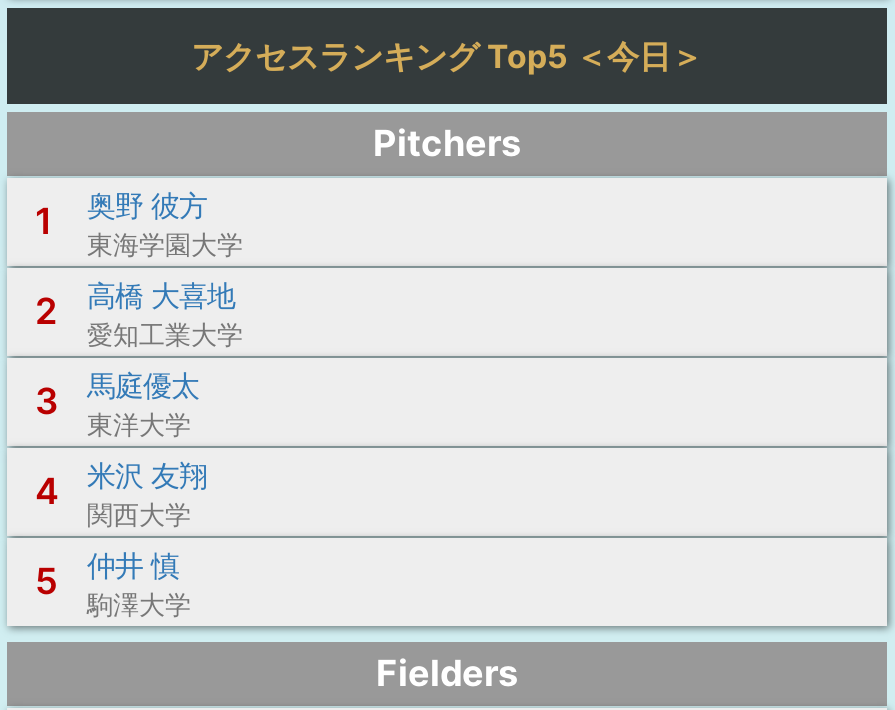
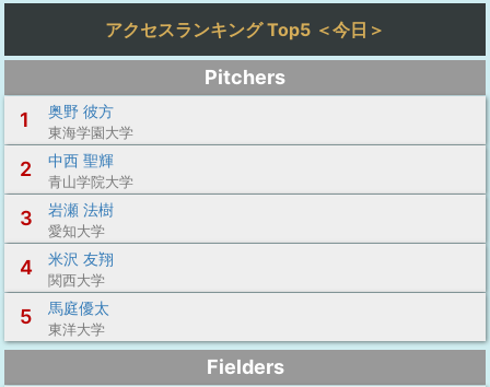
[87,278,243,350] 高橋 大喜地 | 愛知工業大学 -> [48,151,133,190] 中西 聖輝 | 青山学院大学
none -> [48,200,114,239] 岩瀬 法樹 | 愛知大学
moved [87,368,199,440] -> [48,298,109,338]: 馬庭優太 | 東洋大学
[87,548,191,620] 仲井 慎 | 駒澤大学 -> none

